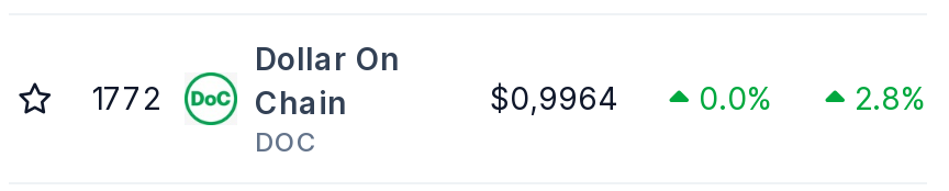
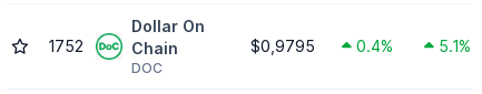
[92,79,160,116] 1772 -> [49,36,83,55] 1752
[490,79,617,116] $0,9964 -> [250,36,315,55] $0,9795
[699,79,771,116] 0.0% -> [356,36,393,55] 0.4%
[855,79,925,116] 2.8% -> [439,36,471,55] 5.1%

